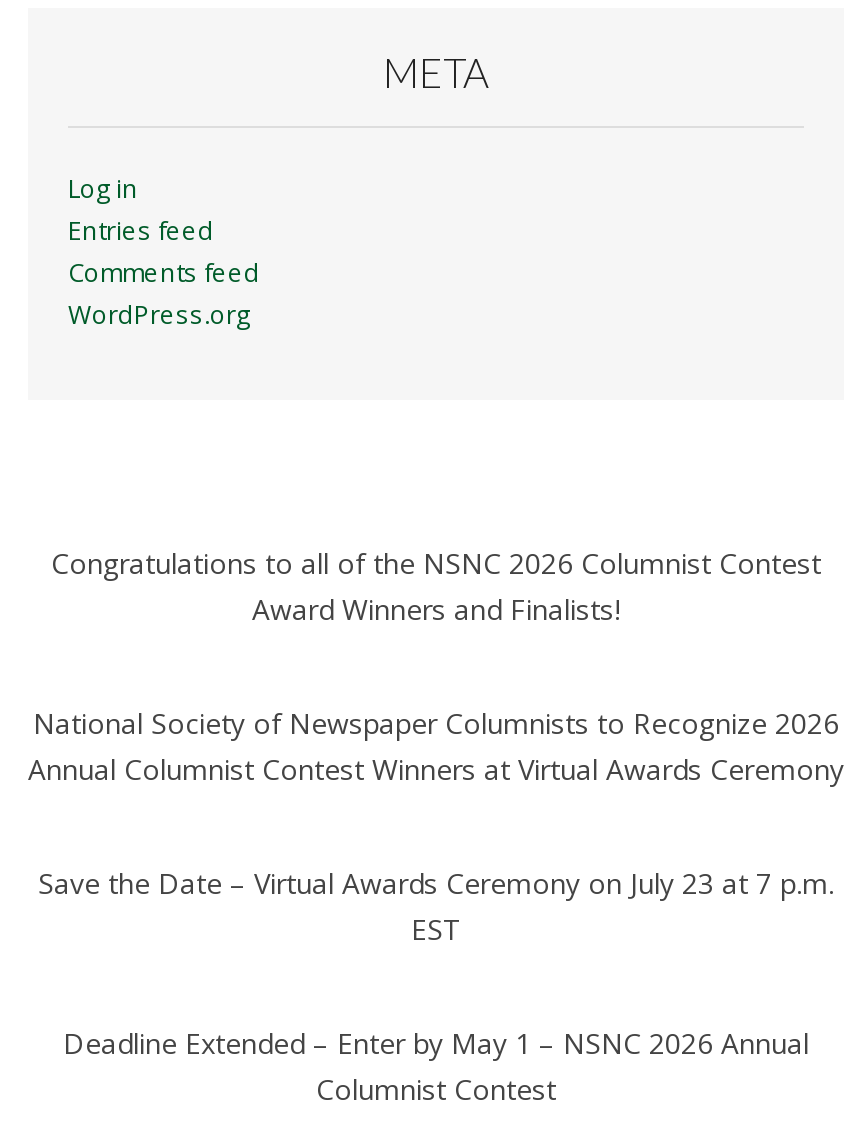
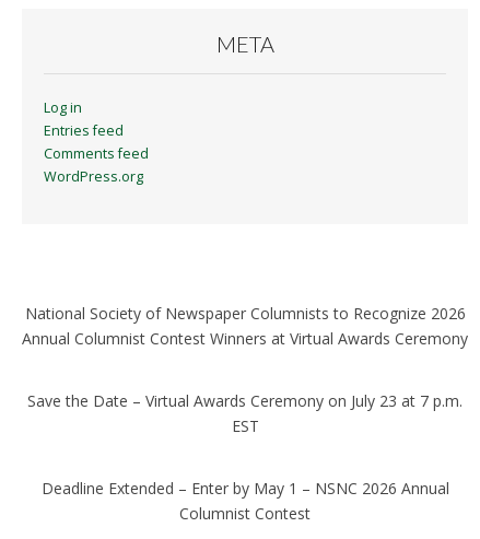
[51,545,821,629] Congratulations to all of the NSNC 2026 Columnist Contest | Award Winners and Finalists! -> none

